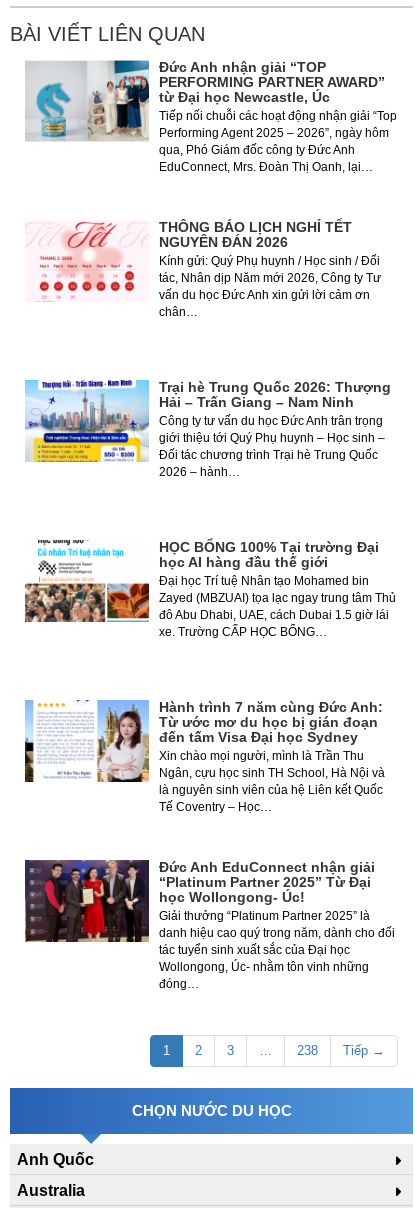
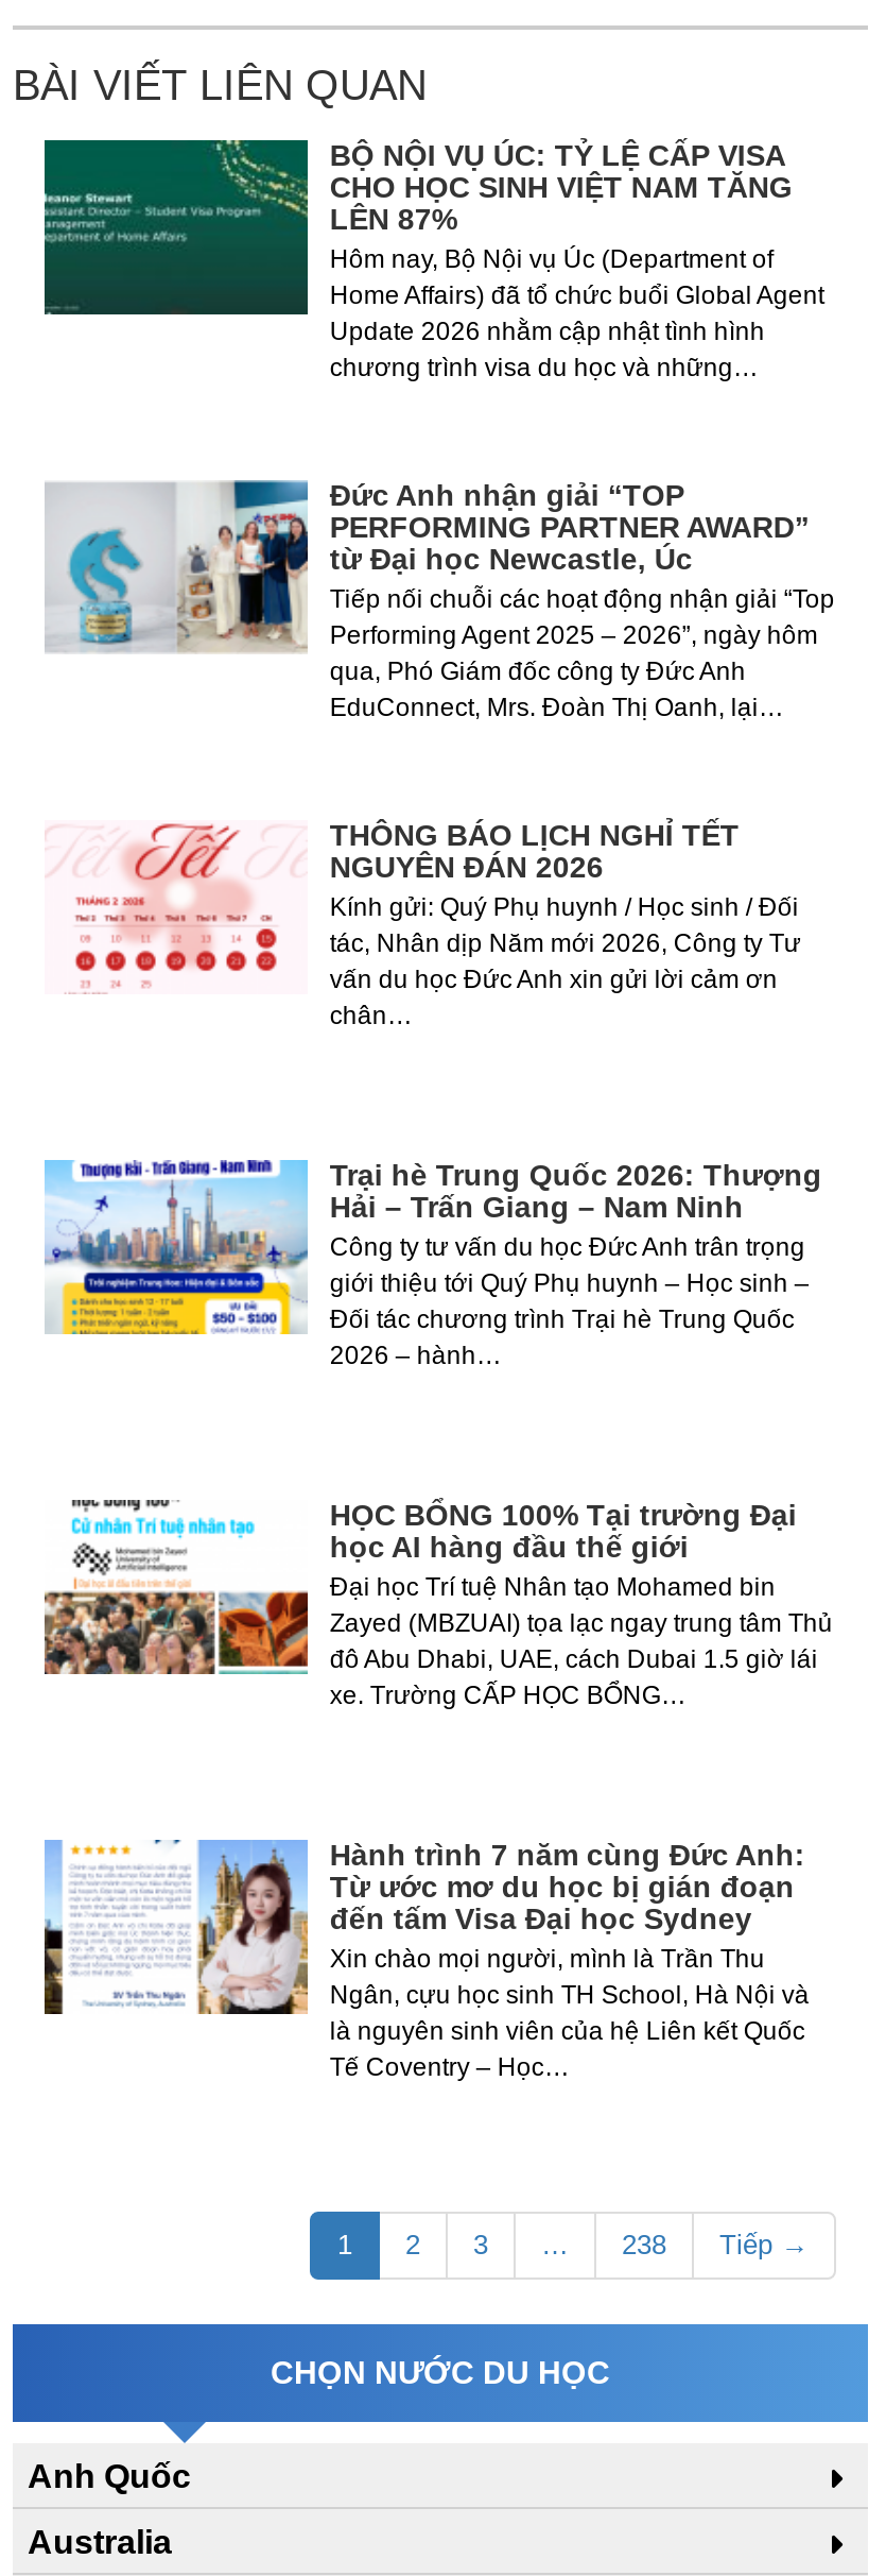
none -> [42,138,824,382] [image] | BỘ NỘI VỤ ÚC: TỶ LỆ CẤP VISA | CHO HỌC SINH VIỆT NAM TĂNG | LÊN 87% | Hôm nay, Bộ Nội vụ Úc (Department of | Home Affairs) đã tổ chức buổi Global Agent | Update 2026 nhằm cập nhật tình hình | chương trình visa du học và những…
moved [26,59,397,814] -> [47,478,835,2082]: [image] | Đức Anh nhận giải “TOP | PERFORMING PARTNER AWARD” | ... | là nguyên sinh viên của hệ Liên kết Quốc | Tế Coventry – Học…
[24,859,395,991] [image] | Đức Anh EduConnect nhận giải | “Platinum Partner 2025” Từ Đại | học Wollongong- Úc! | Giải thưởng “Platinum Partner 2025” là | danh hiệu cao quý trong năm, dành cho đối | tác tuyển sinh xuất sắc của Đại học | Wollongong, Úc- nhằm tôn vinh những | đóng… -> none

